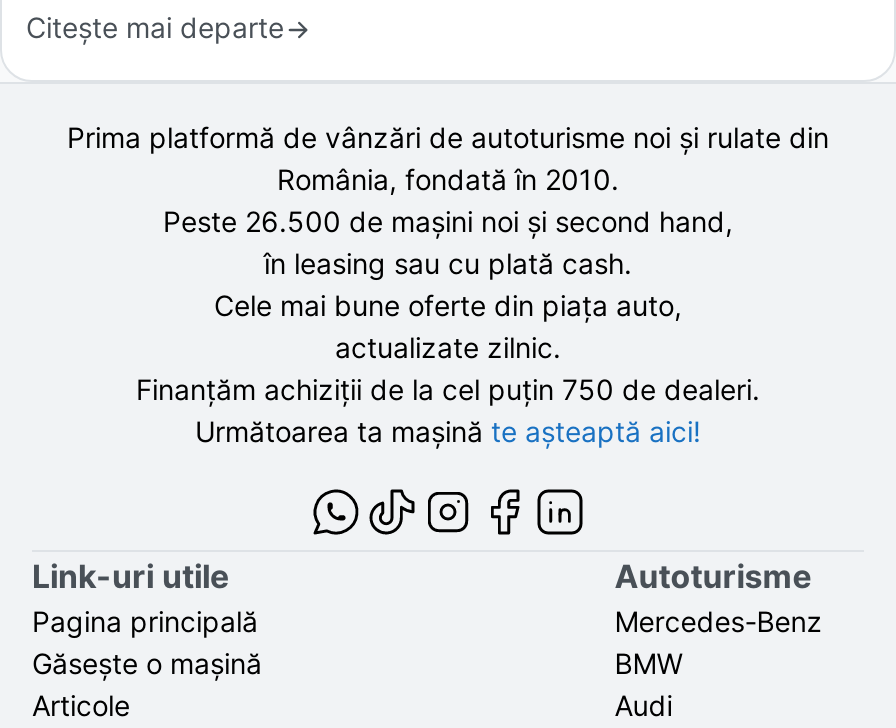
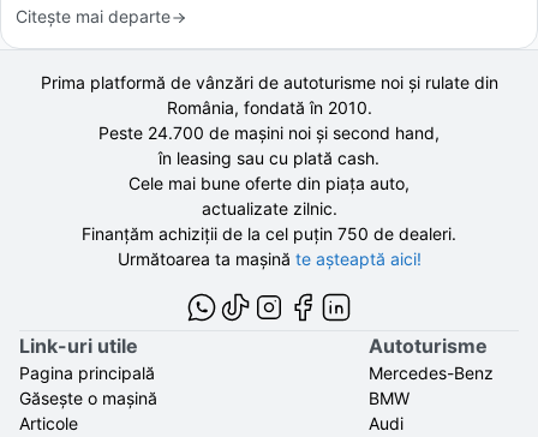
[163,204,733,238] Peste 26.500 de mașini noi și second hand, -> [98,123,440,143] Peste 24.700 de mașini noi și second hand,

